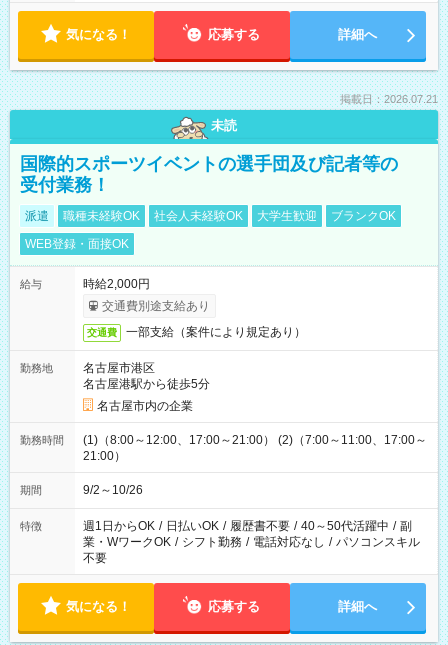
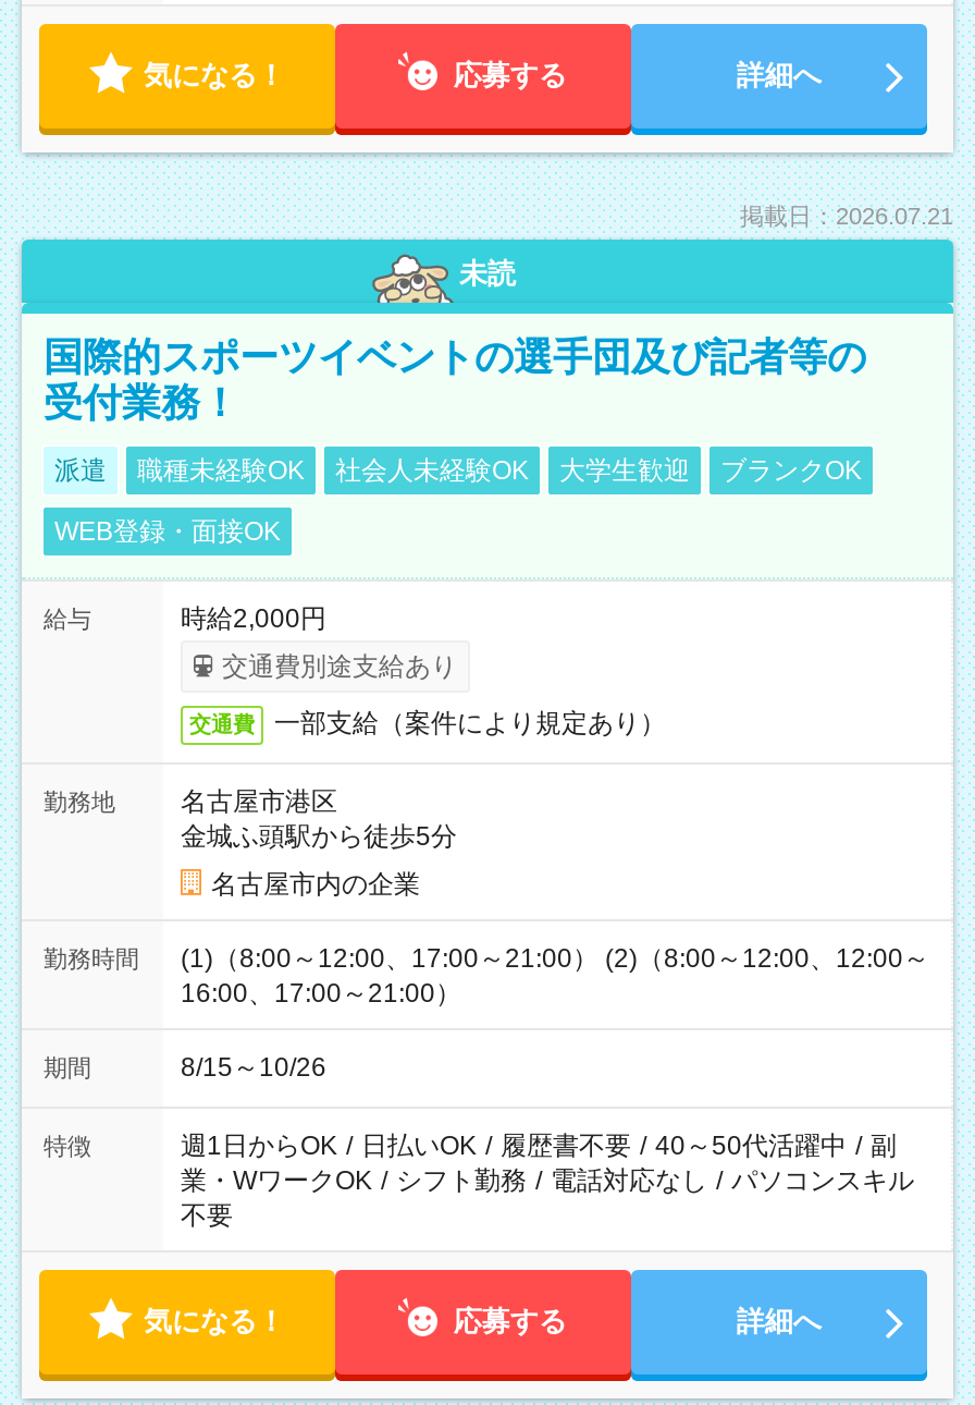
[83,377,210,391] 名古屋港駅から徒歩5分 -> [181,821,457,852] 金城ふ頭駅から徒歩5分
[83,433,427,463] (1)（8:00～12:00、17:00～21:00） (2)（7:00～11:00、17:00～ | 21:00） -> [181,943,929,1009] (1)（8:00～12:00、17:00～21:00） (2)（8:00～12:00、12:00～ | 16:00、17:00～21:00）
[83,483,143,497] 9/2～10/26 -> [181,1052,326,1083] 8/15～10/26

